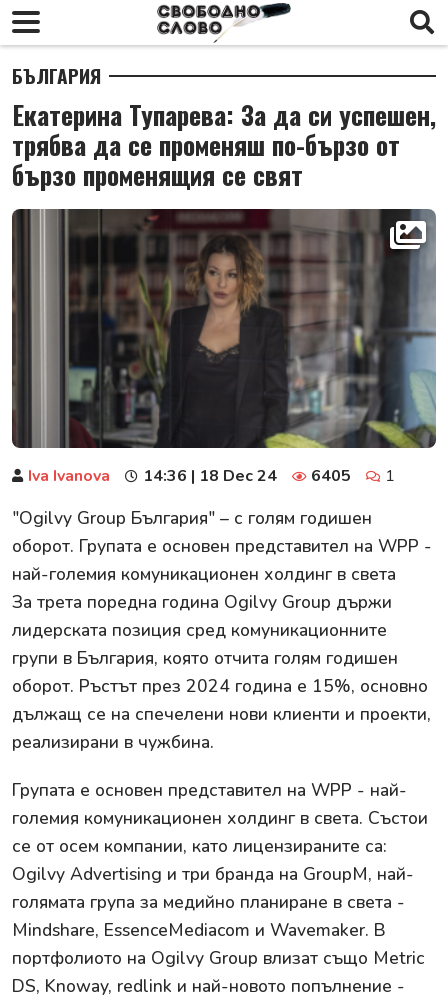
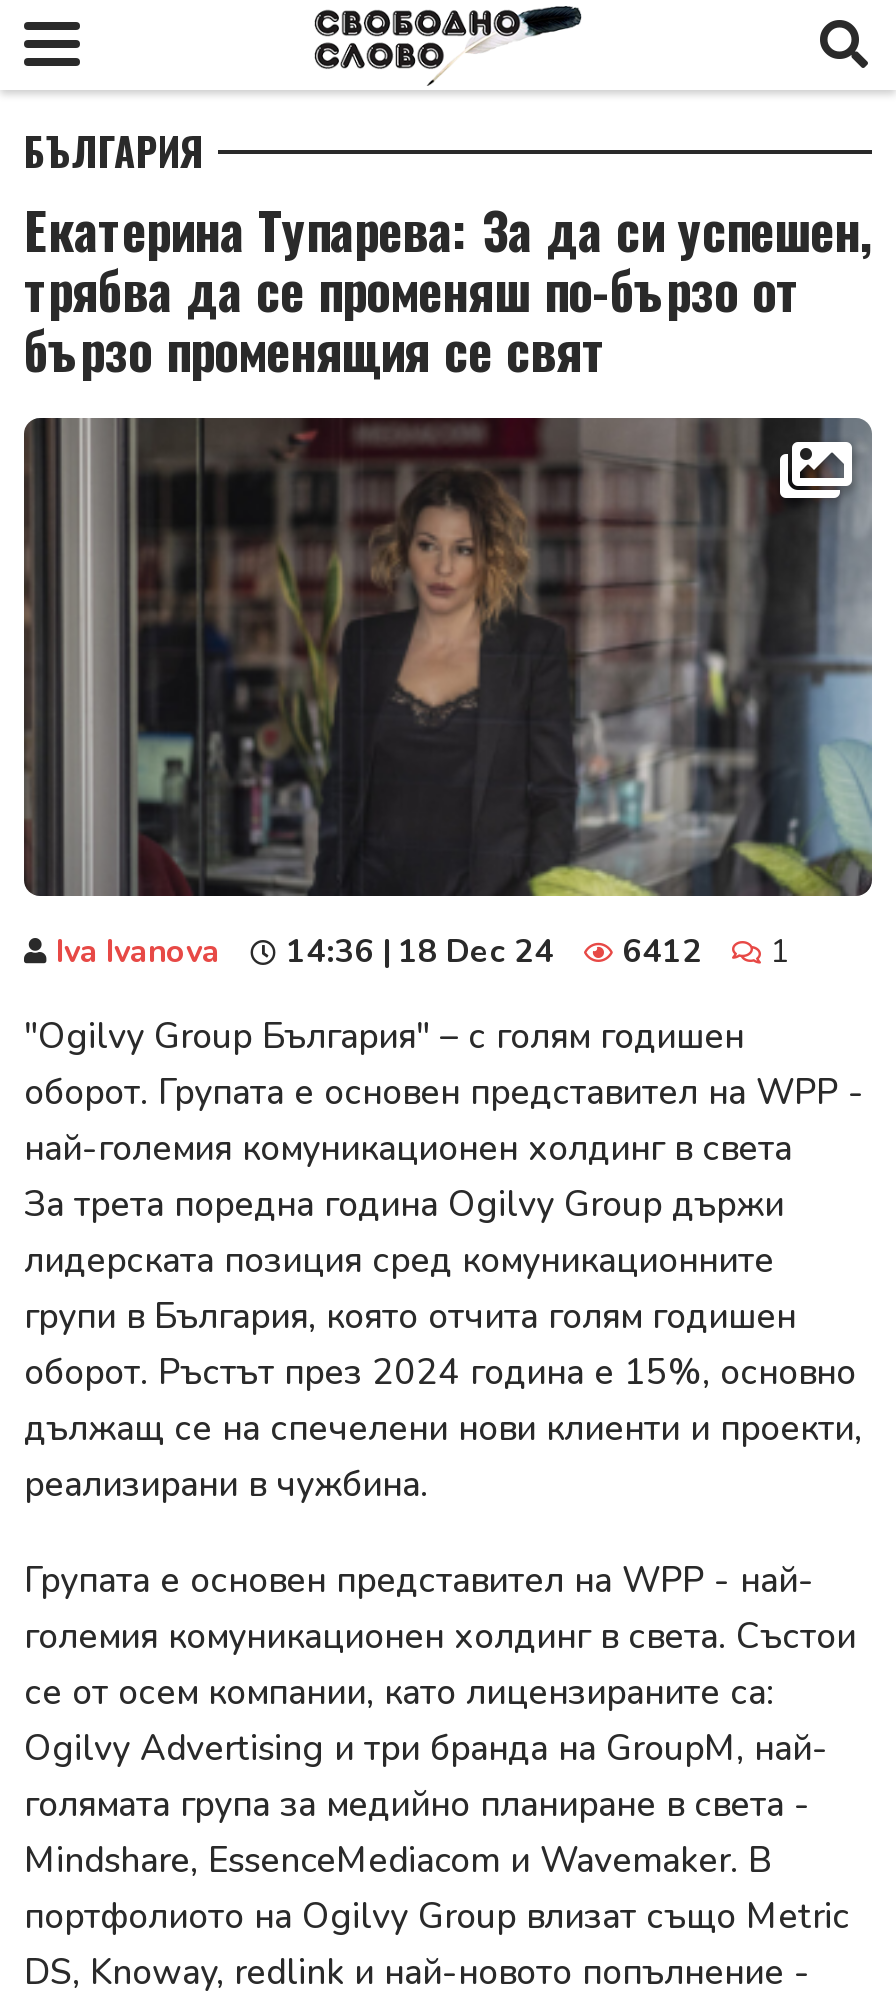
[311,464,351,486] 6405 -> [622,929,702,973] 6412

